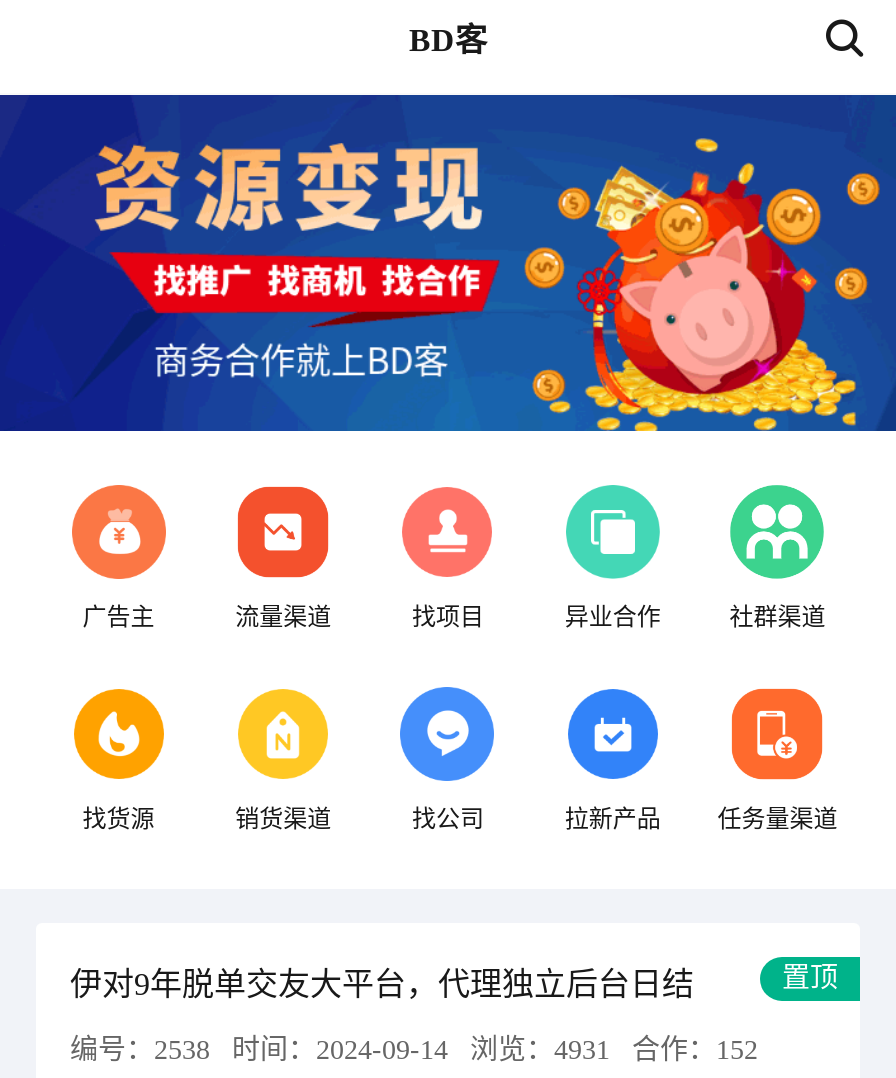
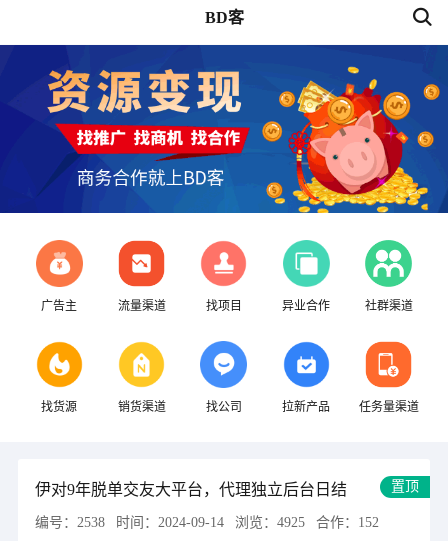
[70,1035,758,1065] 编号：2538 时间：2024-09-14 浏览：4931 合作：152 -> [35,515,379,530] 编号：2538 时间：2024-09-14 浏览：4925 合作：152

